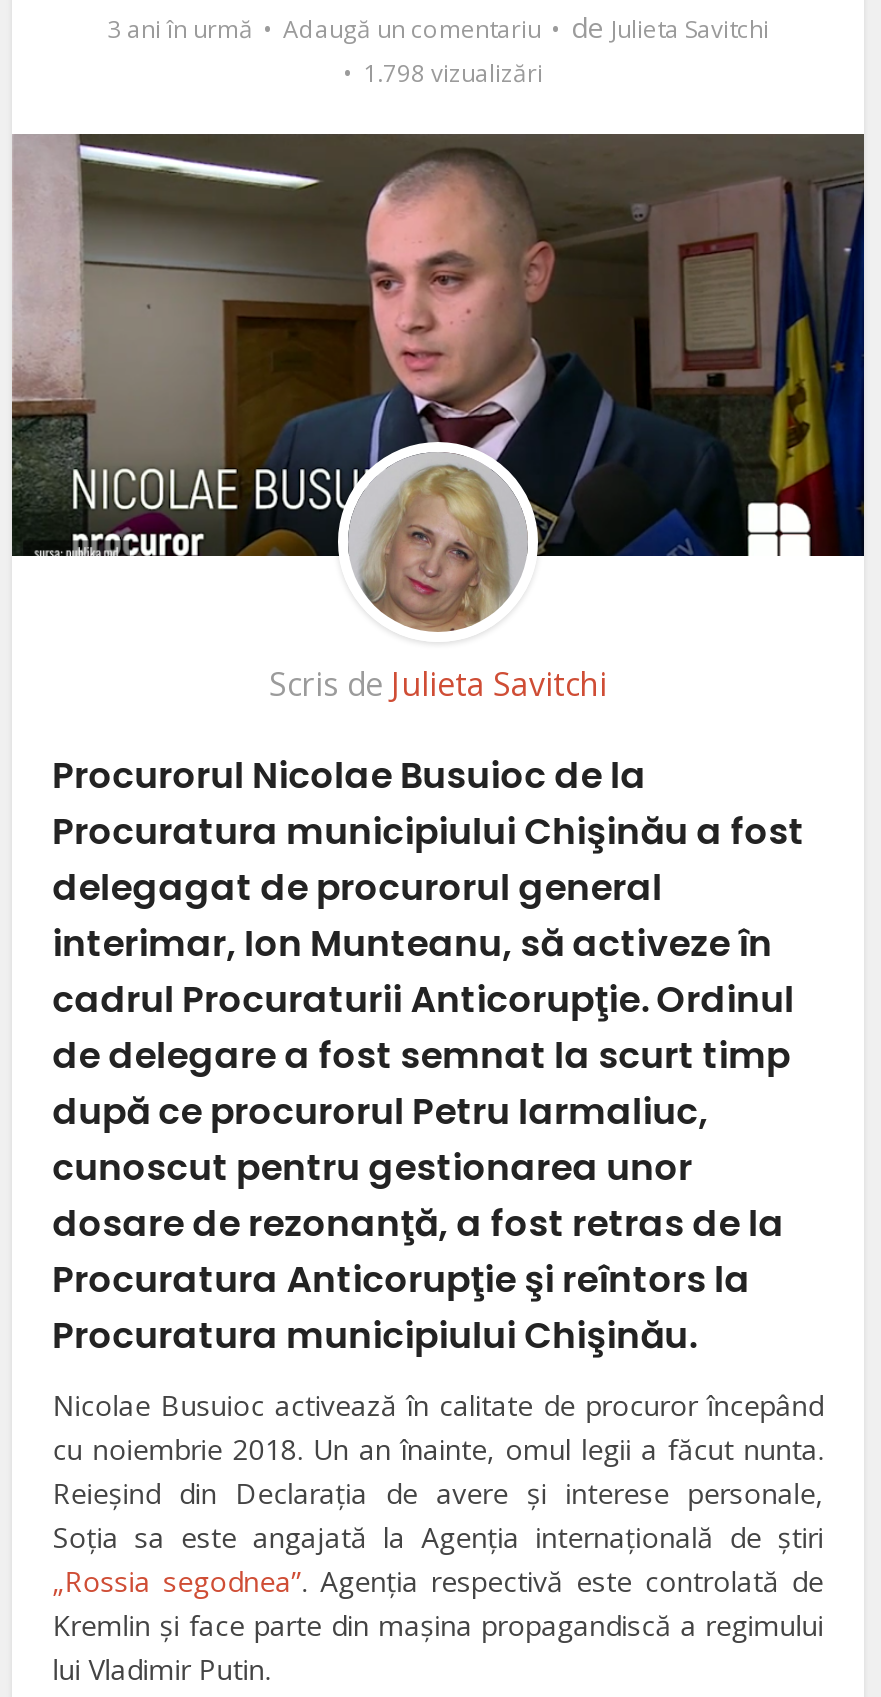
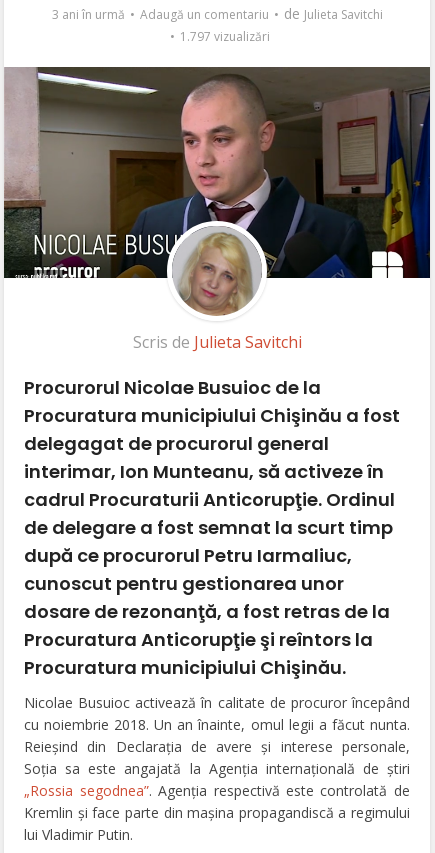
[363,56,543,90] 1.798 vizualizări -> [179,28,269,45] 1.797 vizualizări

